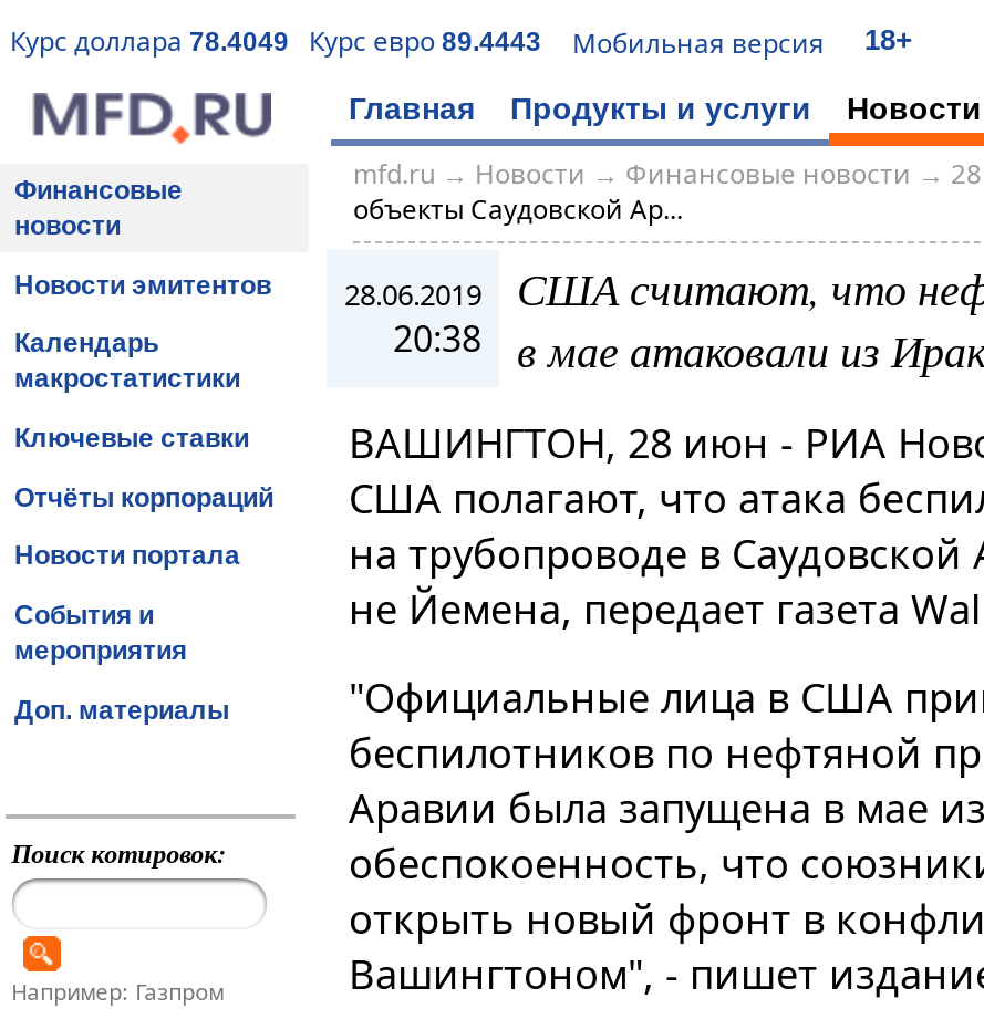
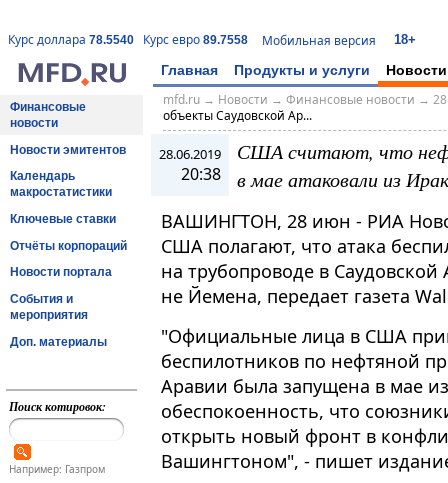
[10,23,541,60] Курс доллара 78.4049 Курс евро 89.4443 -> [8,31,248,48] Курс доллара 78.5540 Курс евро 89.7558

